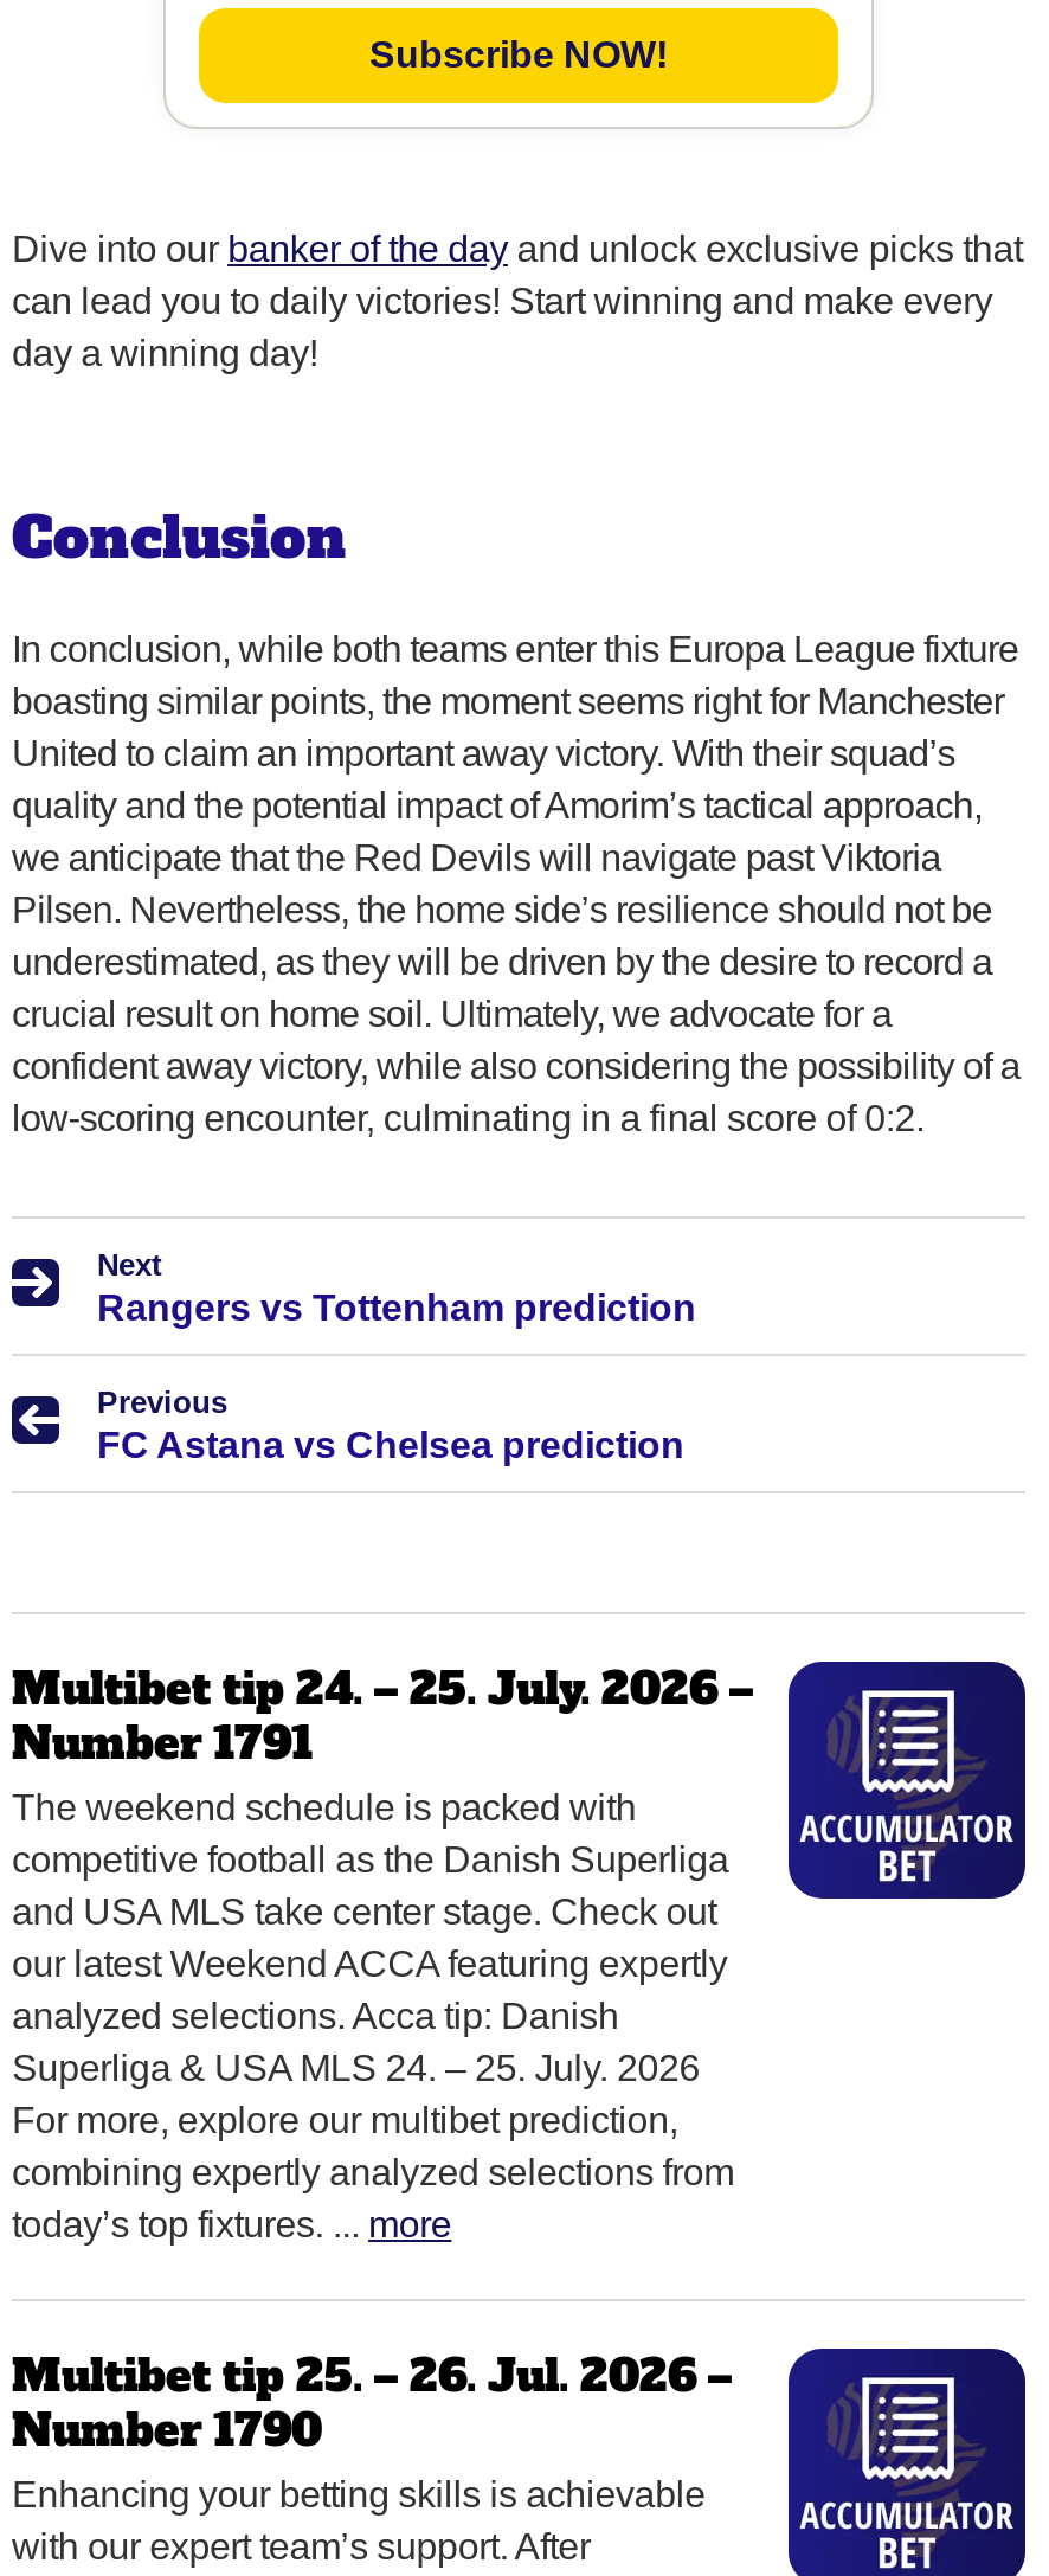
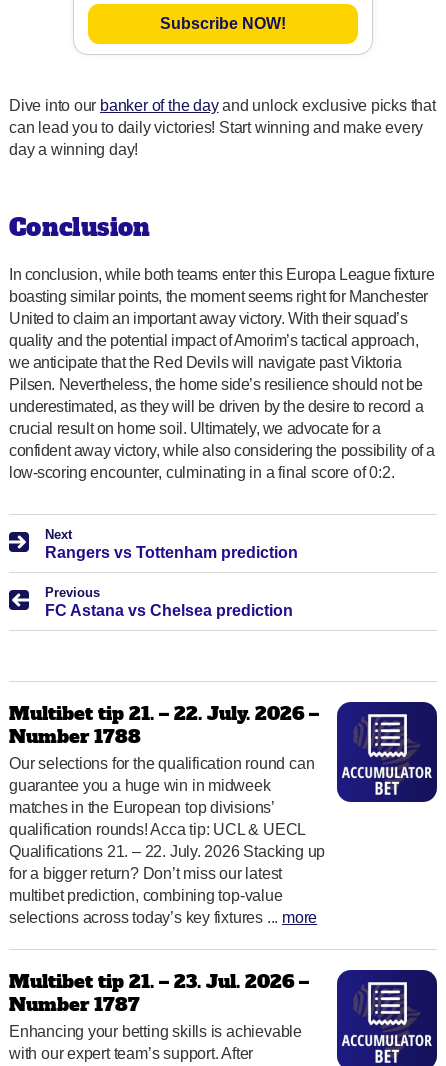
[12,1659,753,2244] Multibet tip 24. – 25. July. 2026 – | Number 1791 | The weekend schedule is packed with | competitive football as the Danish Superliga | and USA MLS take center stage. Check out | our latest Weekend ACCA featuring expertly | analyzed selections. Acca tip: Danish | Superliga & USA MLS 24. – 25. July. 2026 | For more, explore our multibet prediction, | combining expertly analyzed selections from | today’s top fixtures. ... more -> [9,701,325,926] Multibet tip 21. – 22. July. 2026 – | Number 1788 | Our selections for the qualification round can | guarantee you a huge win in midweek | matches in the European top divisions’ | qualification rounds! Acca tip: UCL & UECL | Qualifications 21. – 22. July. 2026 Stacking up | for a bigger return? Don’t miss our latest | multibet prediction, combining top-value | selections across today’s key fixtures ... more
[12,2346,732,2460] Multibet tip 25. – 26. Jul. 2026 – | Number 1790 -> [9,969,309,1017] Multibet tip 21. – 23. Jul. 2026 – | Number 1787

